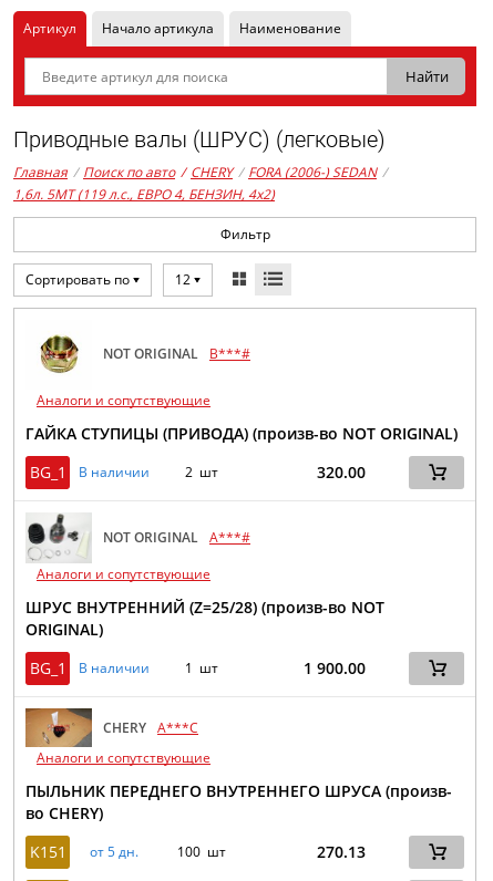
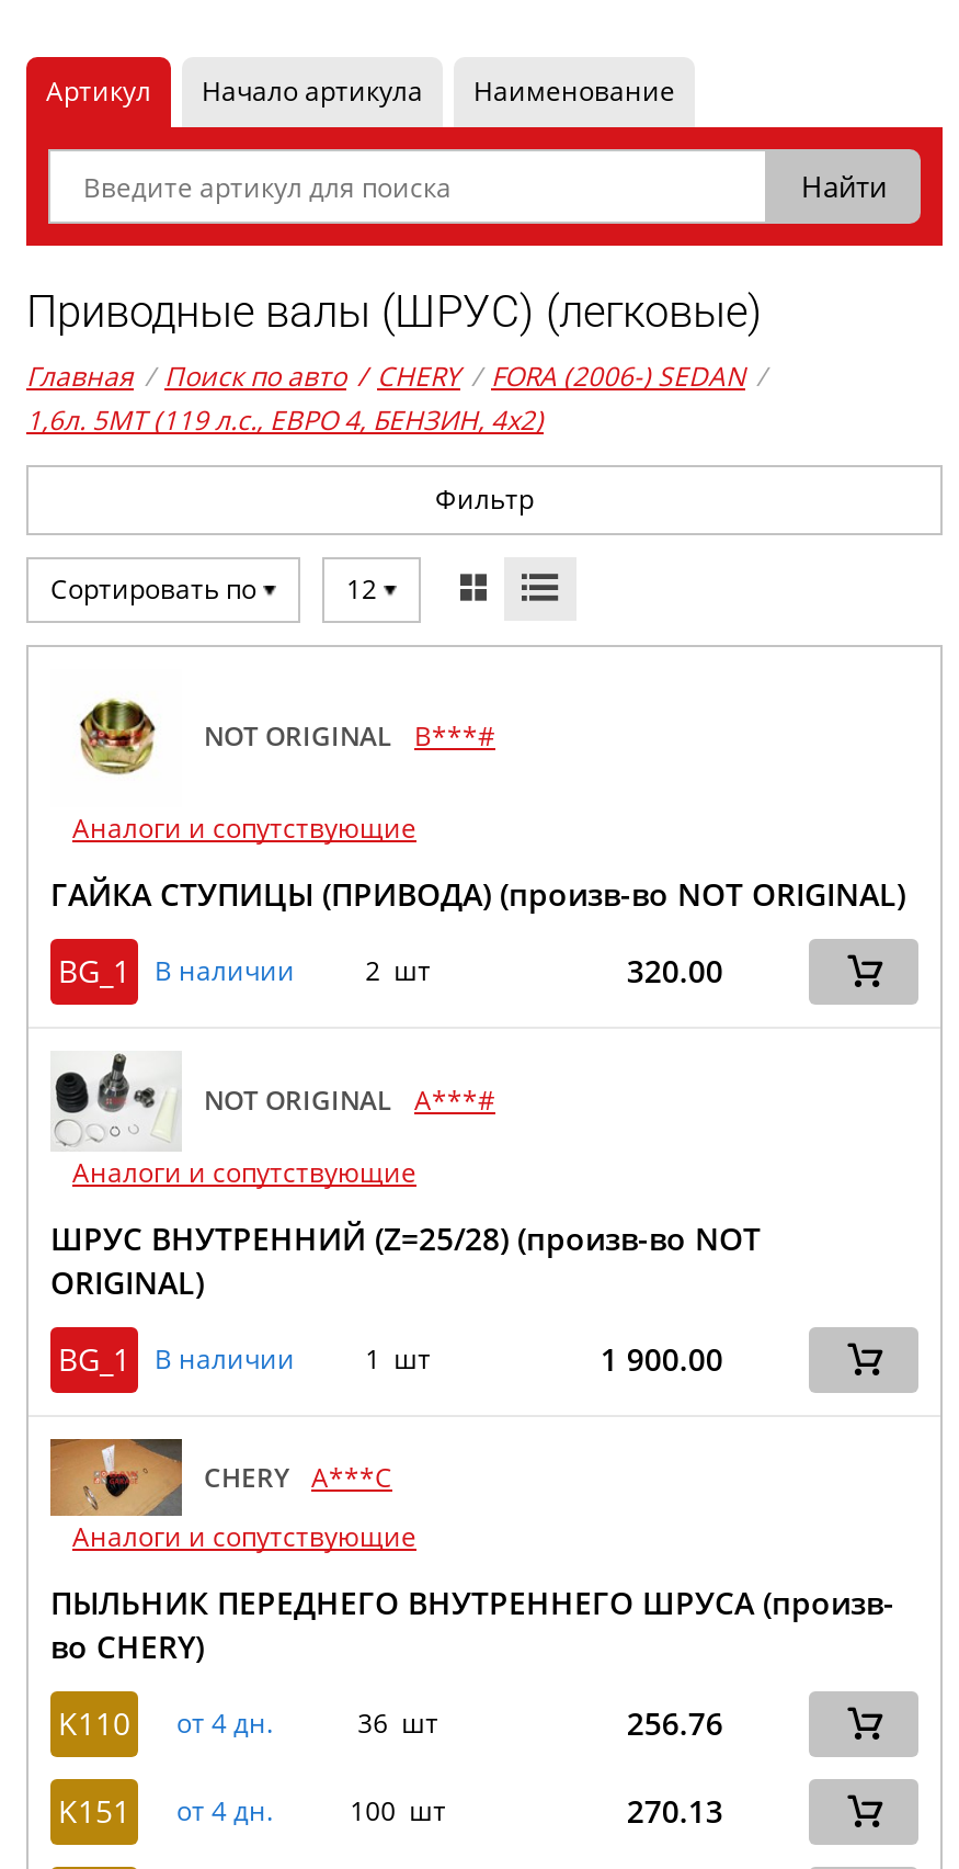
none -> [58,1703,723,1745] K110 | от 4 дн. | 36 шт | 256.76
[29,842,138,863] K151 от 5 дн. -> [58,1791,273,1833] K151 от 4 дн.

